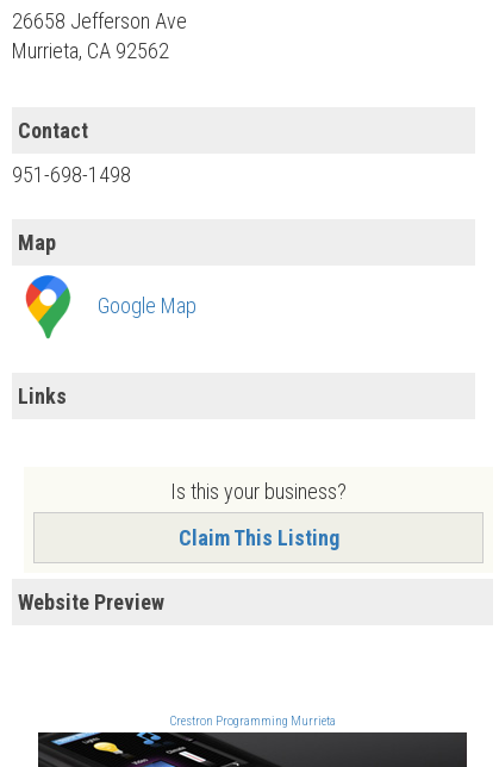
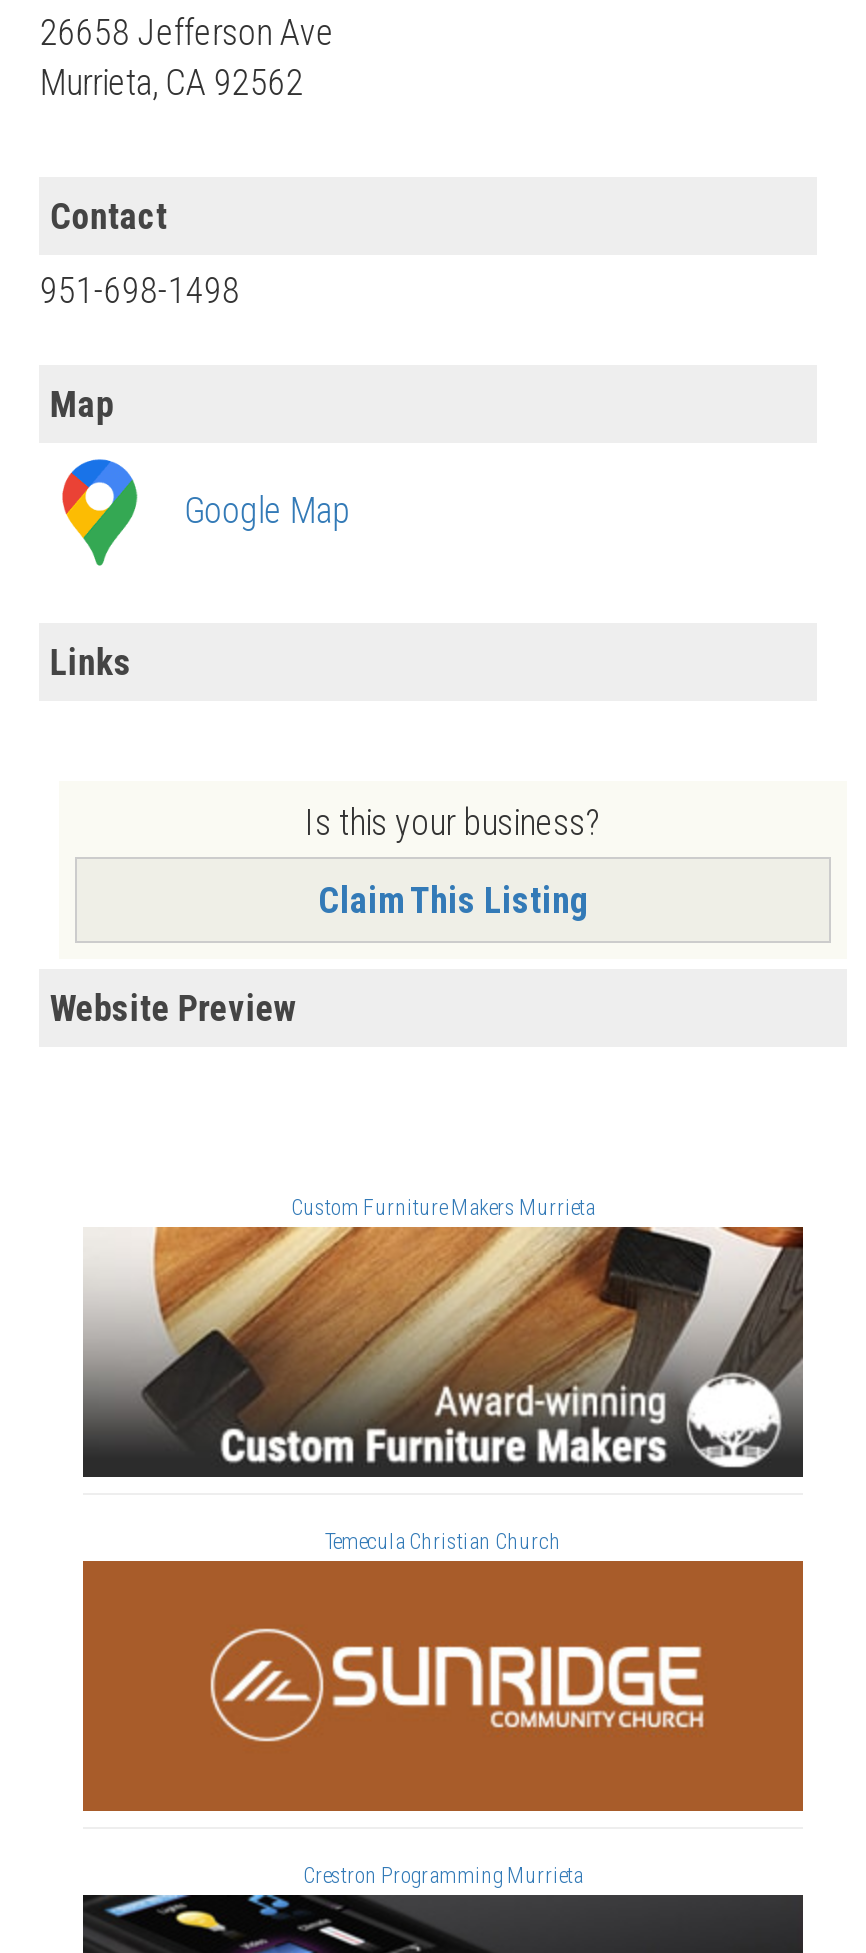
none -> [81,1559,805,1813] [image]
none -> [83,1225,803,1556] [image] | Temecula Christian Church
none -> [291,1196,595,1222] Custom Furniture Makers Murrieta

